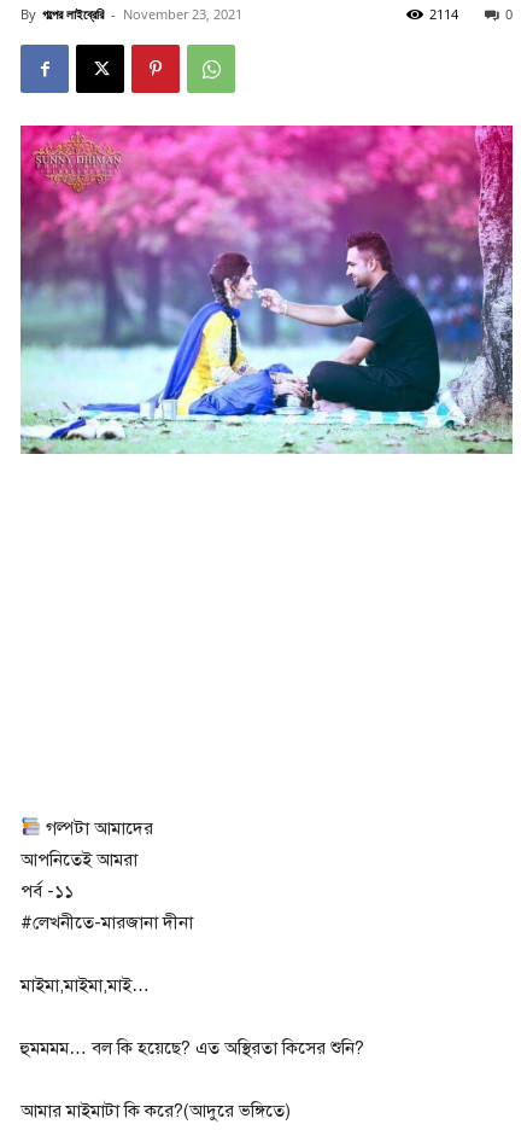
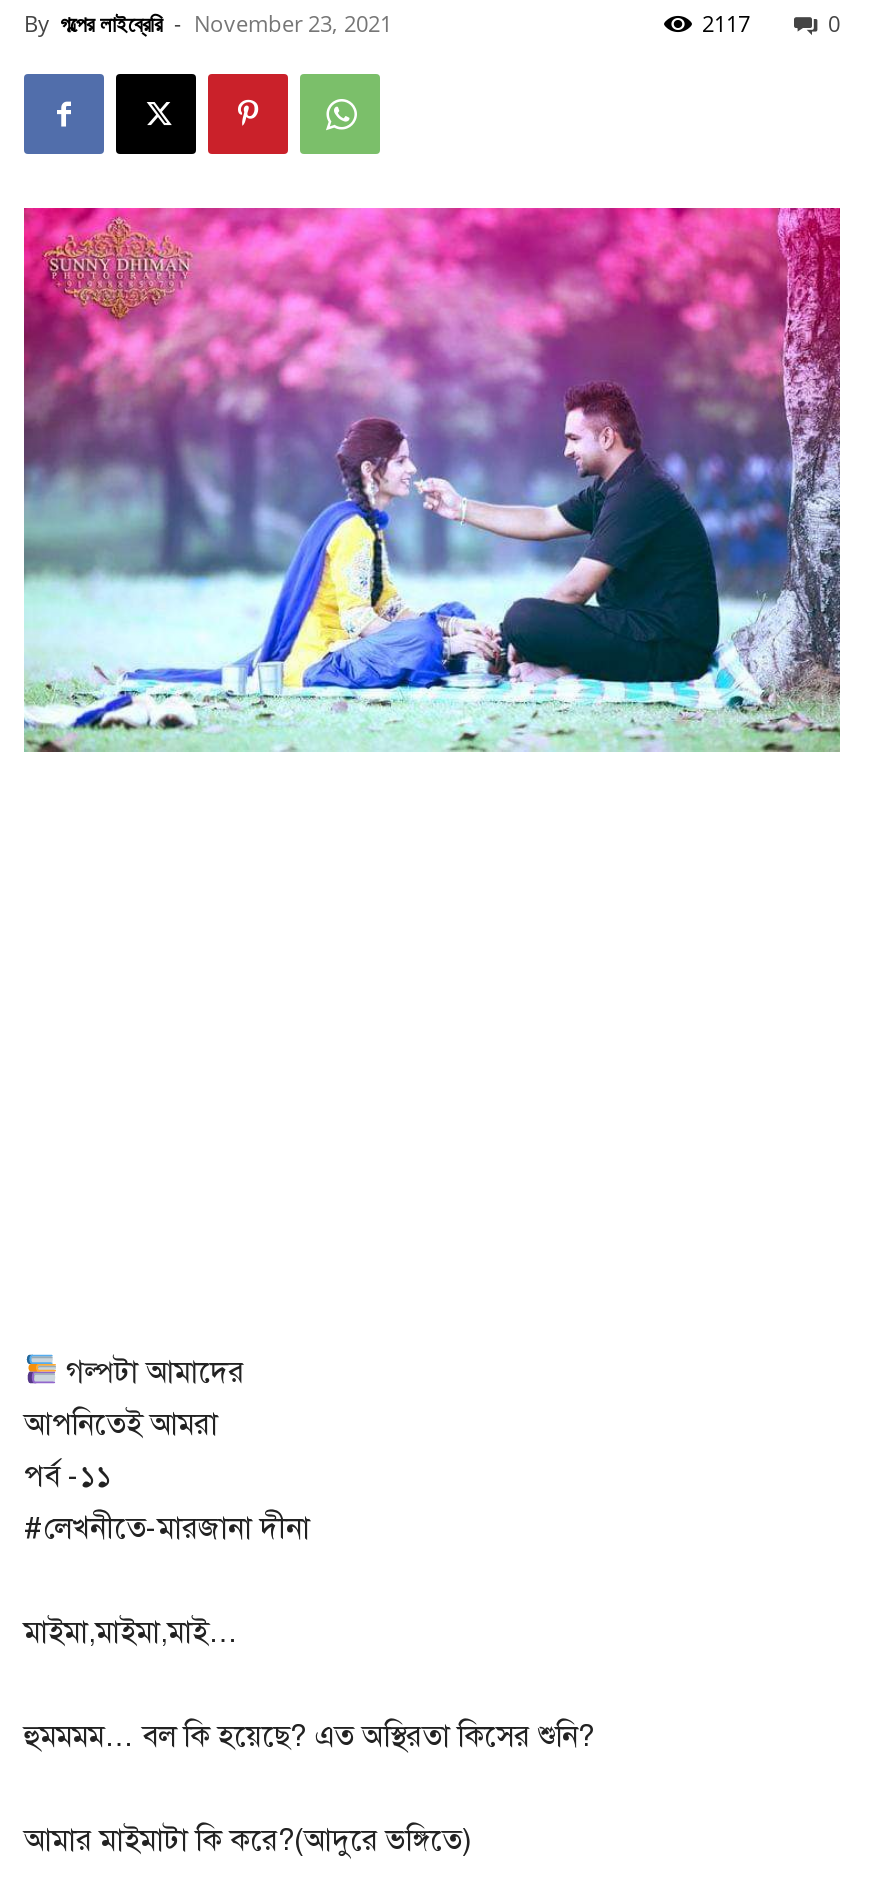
[429,5,458,23] 2114 -> [702,8,750,38] 2117

